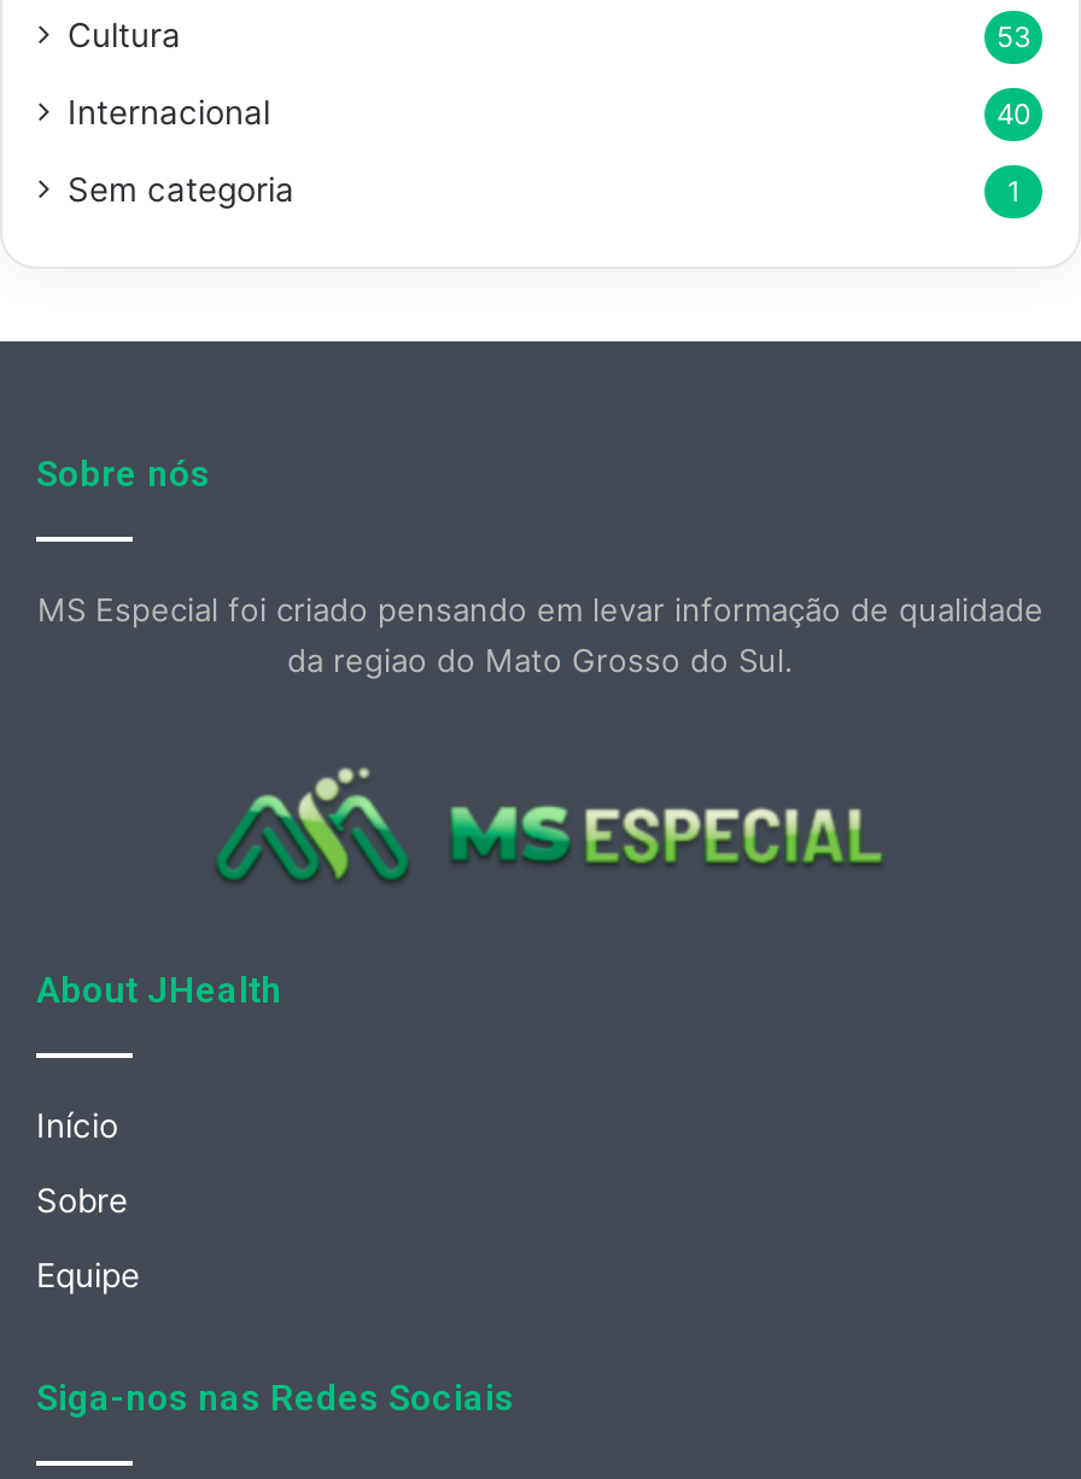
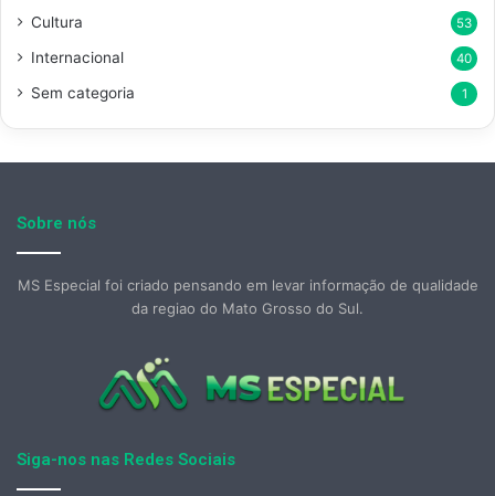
[36,968,282,1294] About JHealth | Início | Sobre | Equipe -> none

